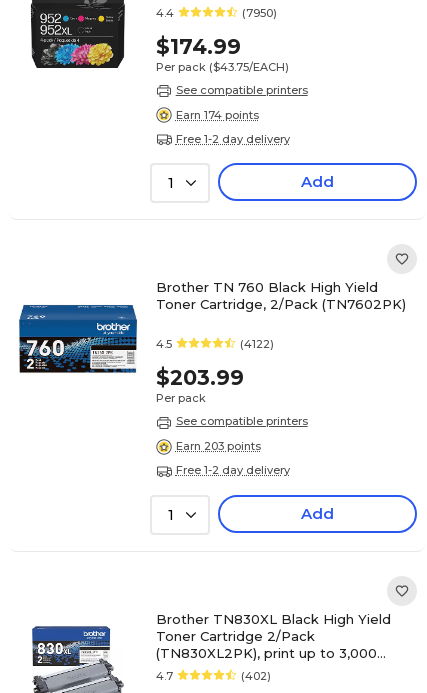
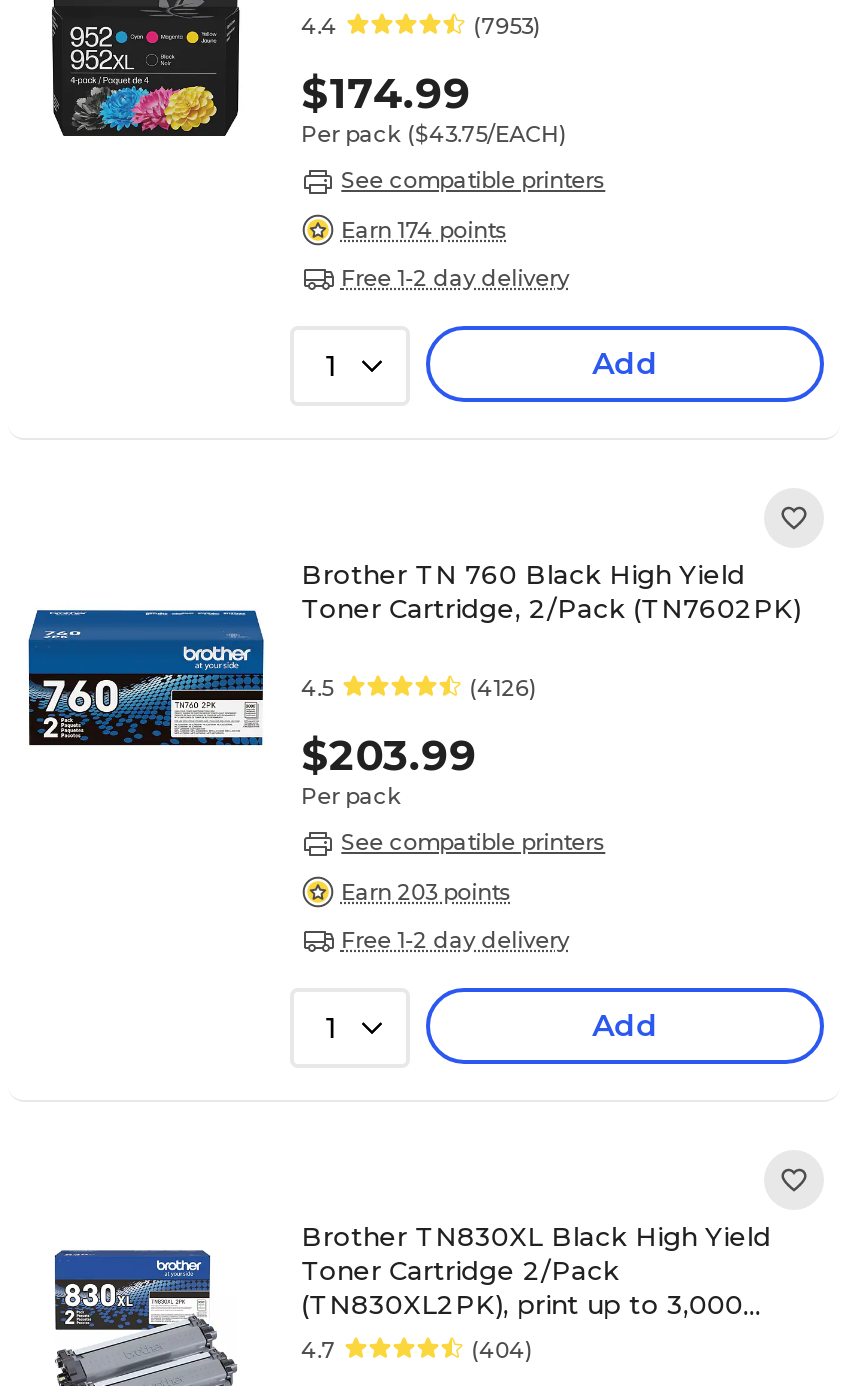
[242,6,277,20] (7950) -> [473,13,541,41] (7953)
[240,337,274,351] (4122) -> [469,675,537,703] (4126)
[241,668,271,682] (402) -> [471,1337,533,1365] (404)

